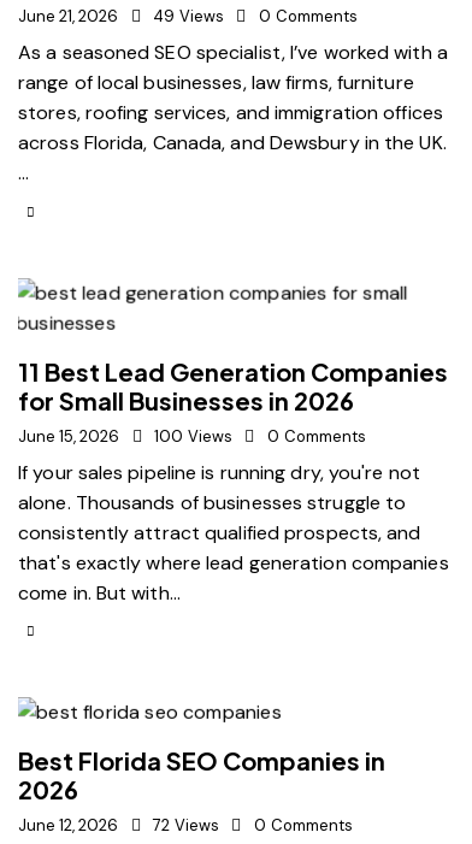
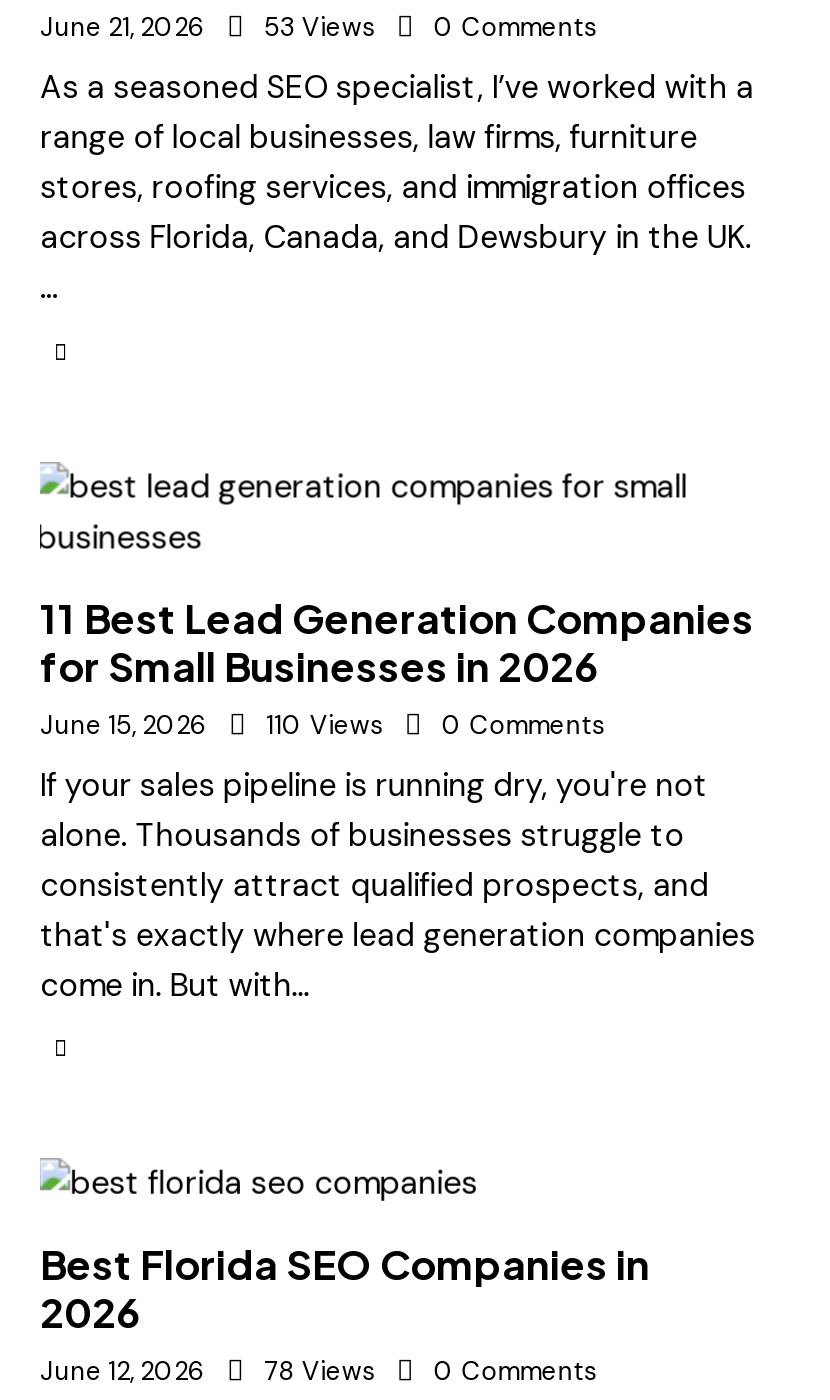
[153,6,224,27] 49 Views -> [264,10,376,44] 53 Views
[154,426,232,446] 100 Views -> [266,707,384,741] 110 Views
[153,815,219,836] 72 Views -> [264,1354,376,1388] 78 Views

